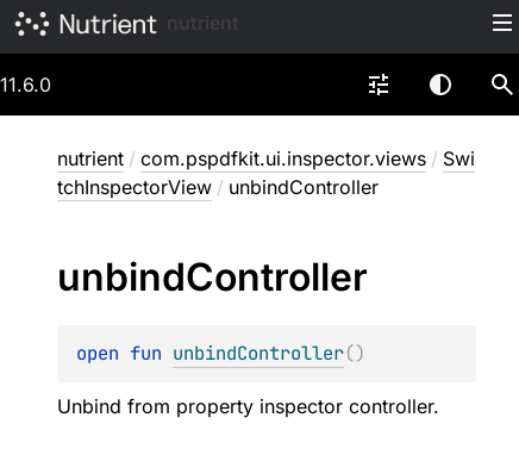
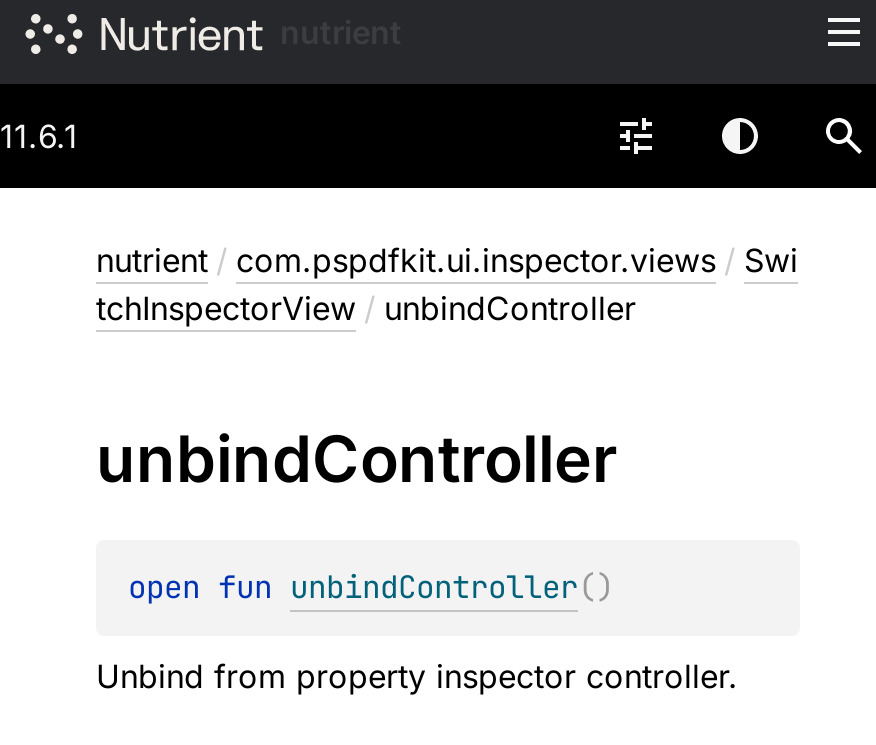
[0,73,51,96] 11.6.0 -> [0,116,78,156] 11.6.1

